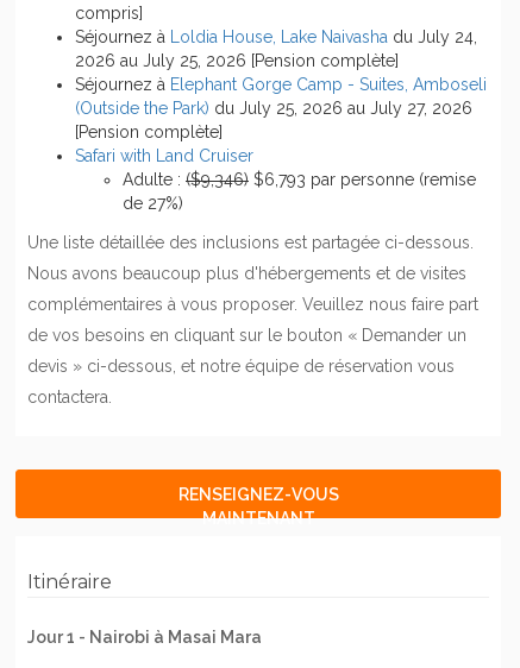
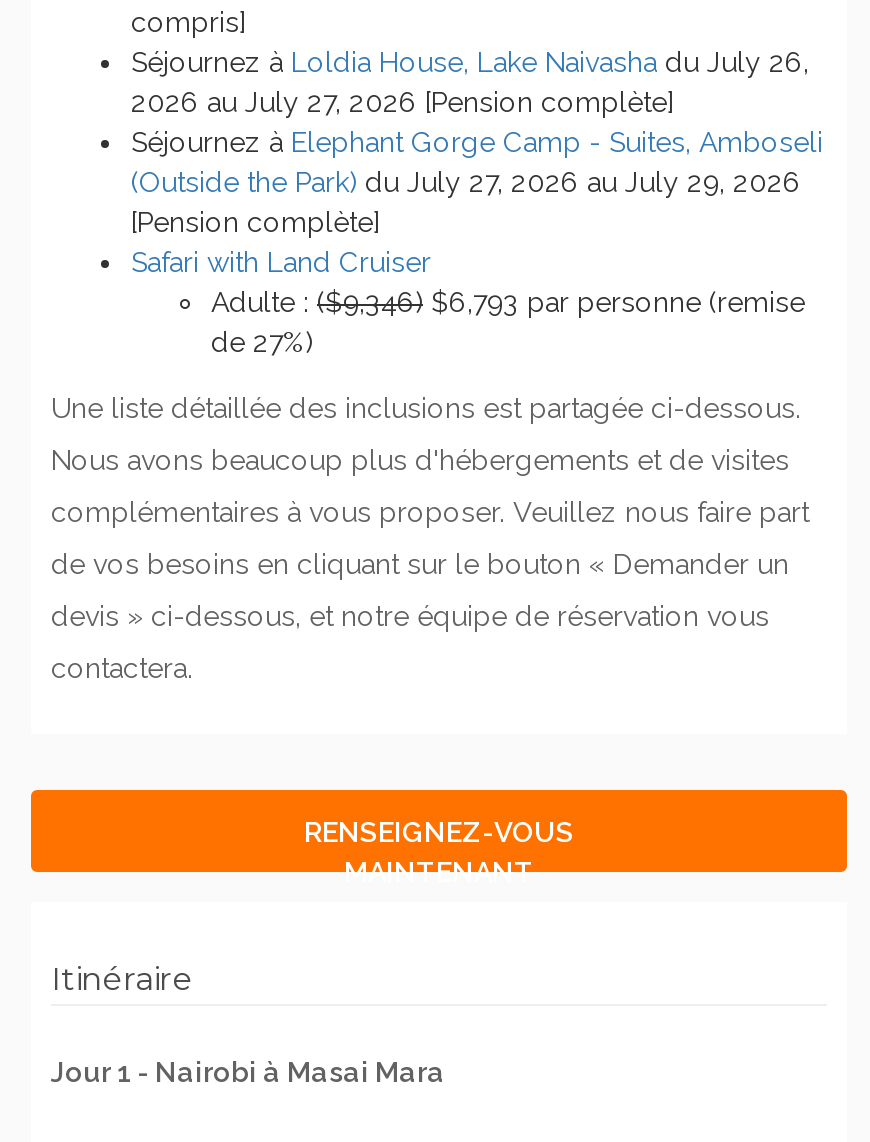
[75,27,477,46] Séjournez à Loldia House, Lake Naivasha du July 24, -> [131,46,809,78] Séjournez à Loldia House, Lake Naivasha du July 26,
[75,51,399,70] 2026 au July 25, 2026 [Pension complète] -> [131,86,673,118] 2026 au July 27, 2026 [Pension complète]
[75,99,472,118] (Outside the Park) du July 25, 2026 au July 27, 2026 -> [131,166,801,198] (Outside the Park) du July 27, 2026 au July 29, 2026

